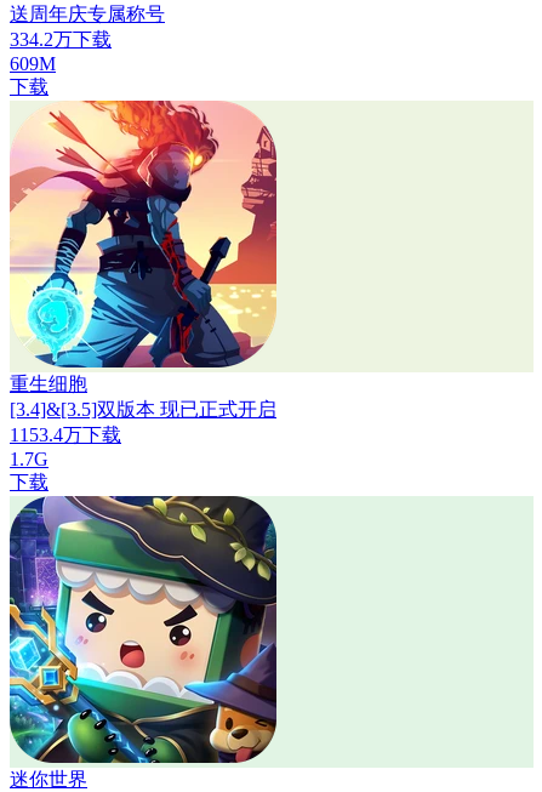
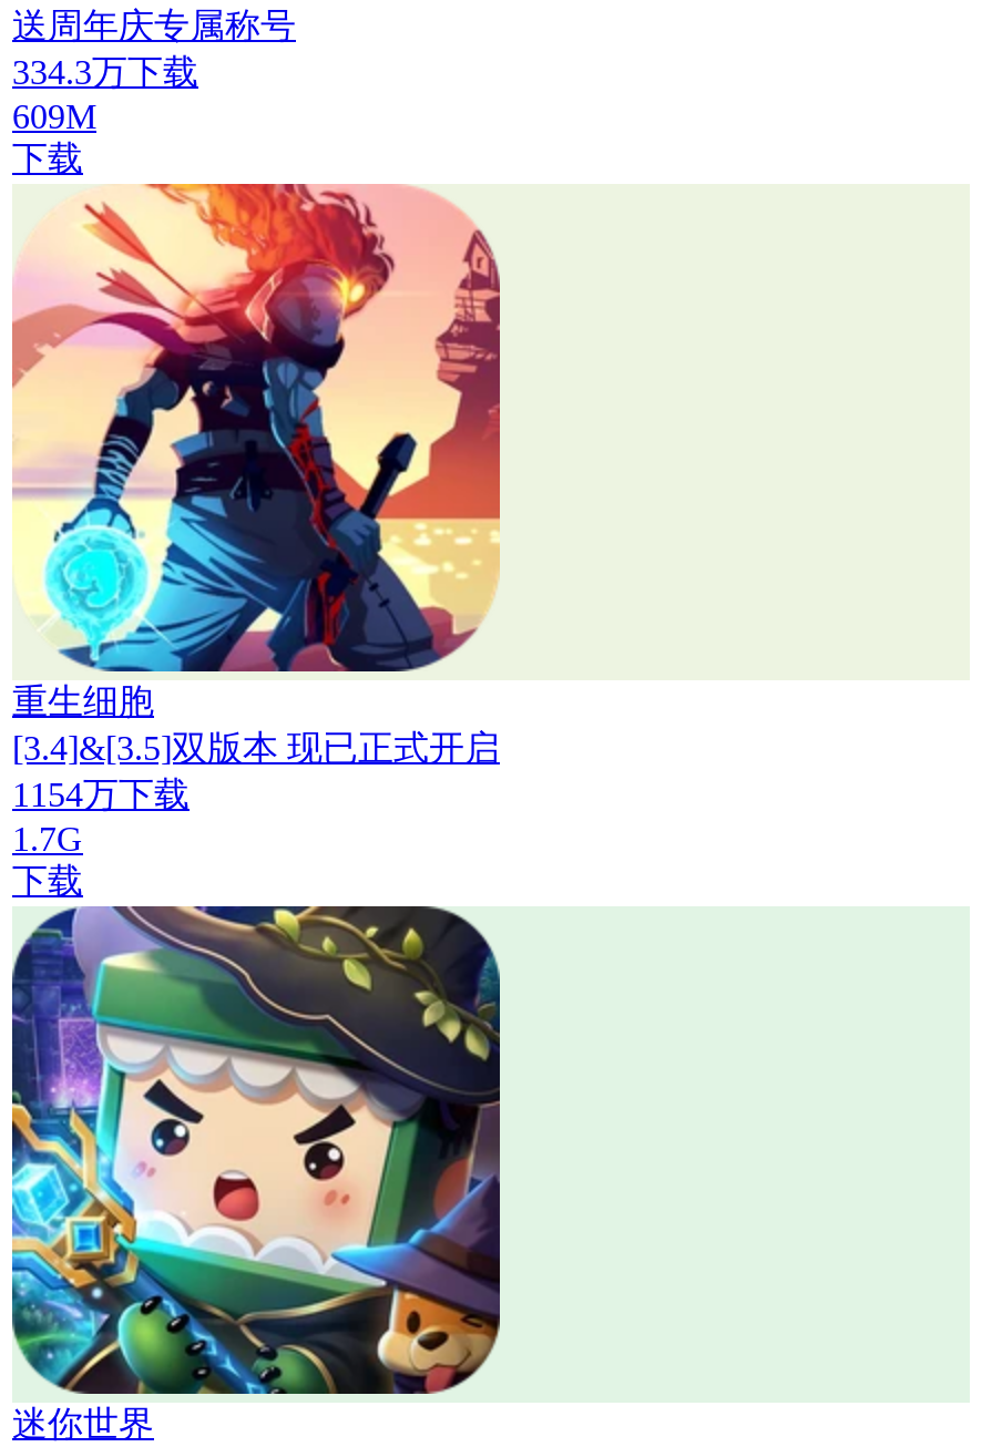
[10,29,112,50] 334.2万下载 -> [12,53,198,91] 334.3万下载
[10,425,121,445] 1153.4万下载 -> [12,776,190,813] 1154万下载

